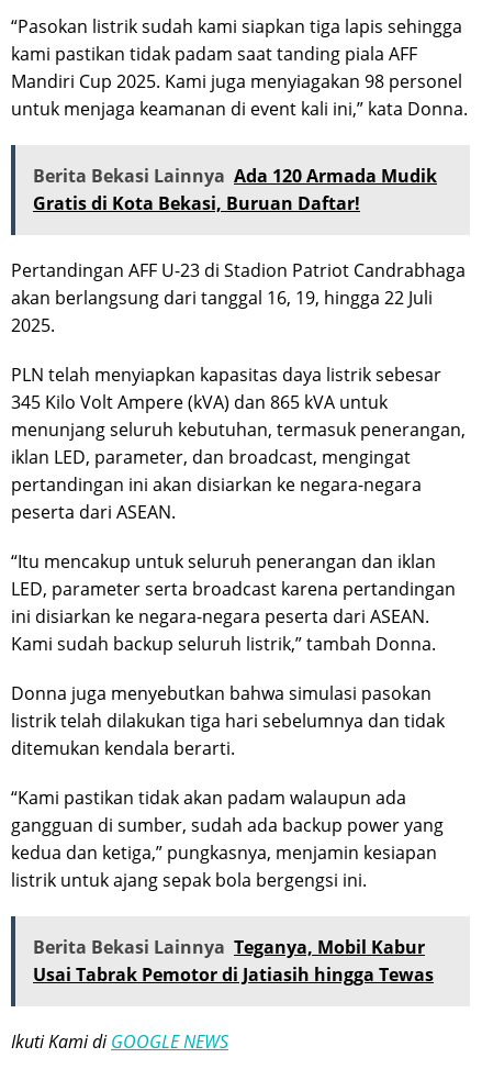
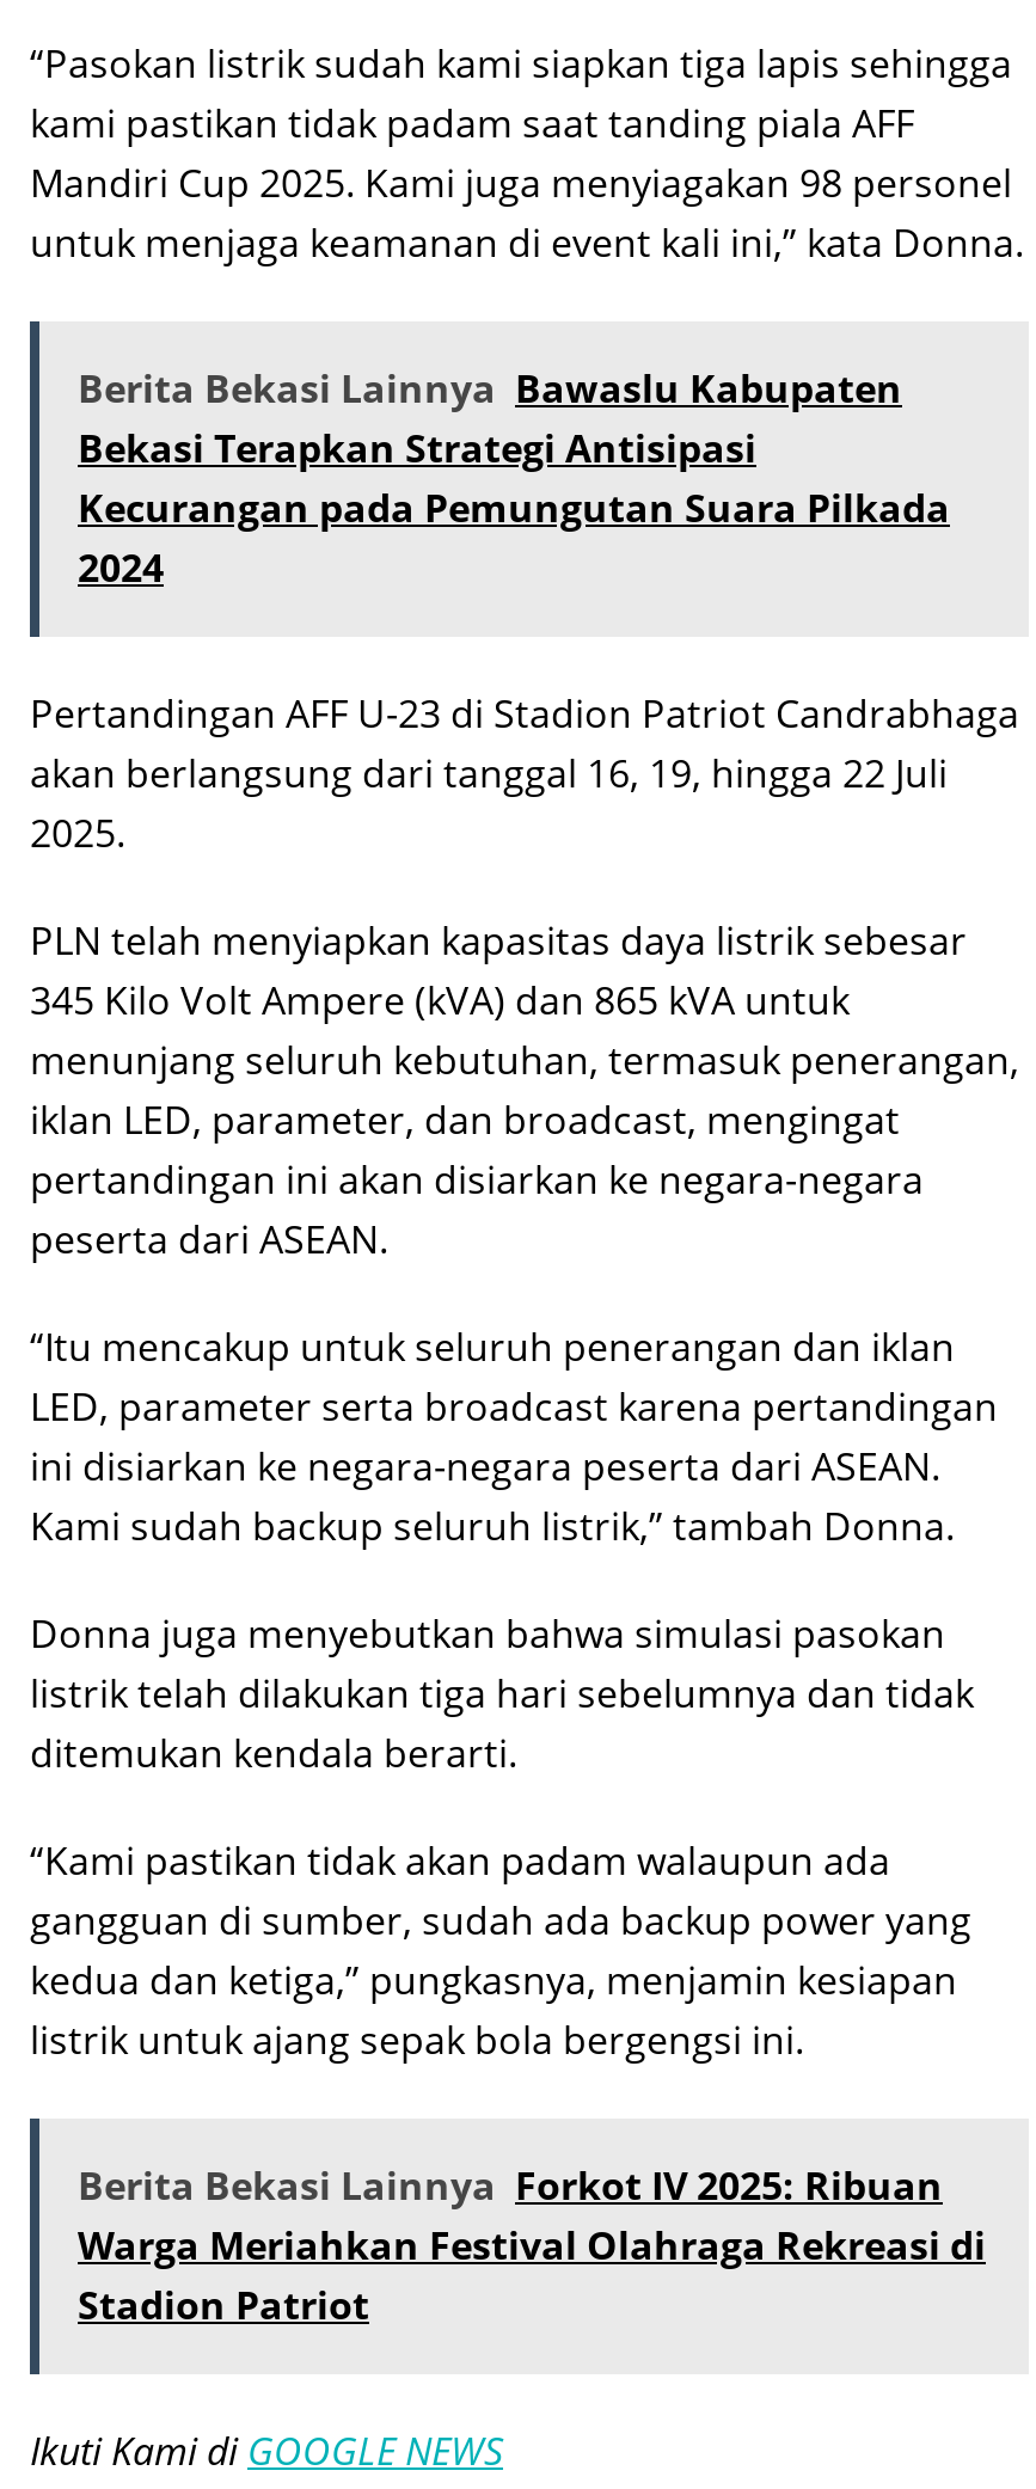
[33,163,437,215] Berita Bekasi Lainnya Ada 120 Armada Mudik | Gratis di Kota Bekasi, Buruan Daftar! -> [78,361,950,593] Berita Bekasi Lainnya Bawaslu Kabupaten | Bekasi Terapkan Strategi Antisipasi | Kecurangan pada Pemungutan Suara Pilkada | 2024
[33,935,434,986] Berita Bekasi Lainnya Teganya, Mobil Kabur | Usai Tabrak Pemotor di Jatiasih hingga Tewas -> [78,2158,986,2331] Berita Bekasi Lainnya Forkot IV 2025: Ribuan | Warga Meriahkan Festival Olahraga Rekreasi di | Stadion Patriot

